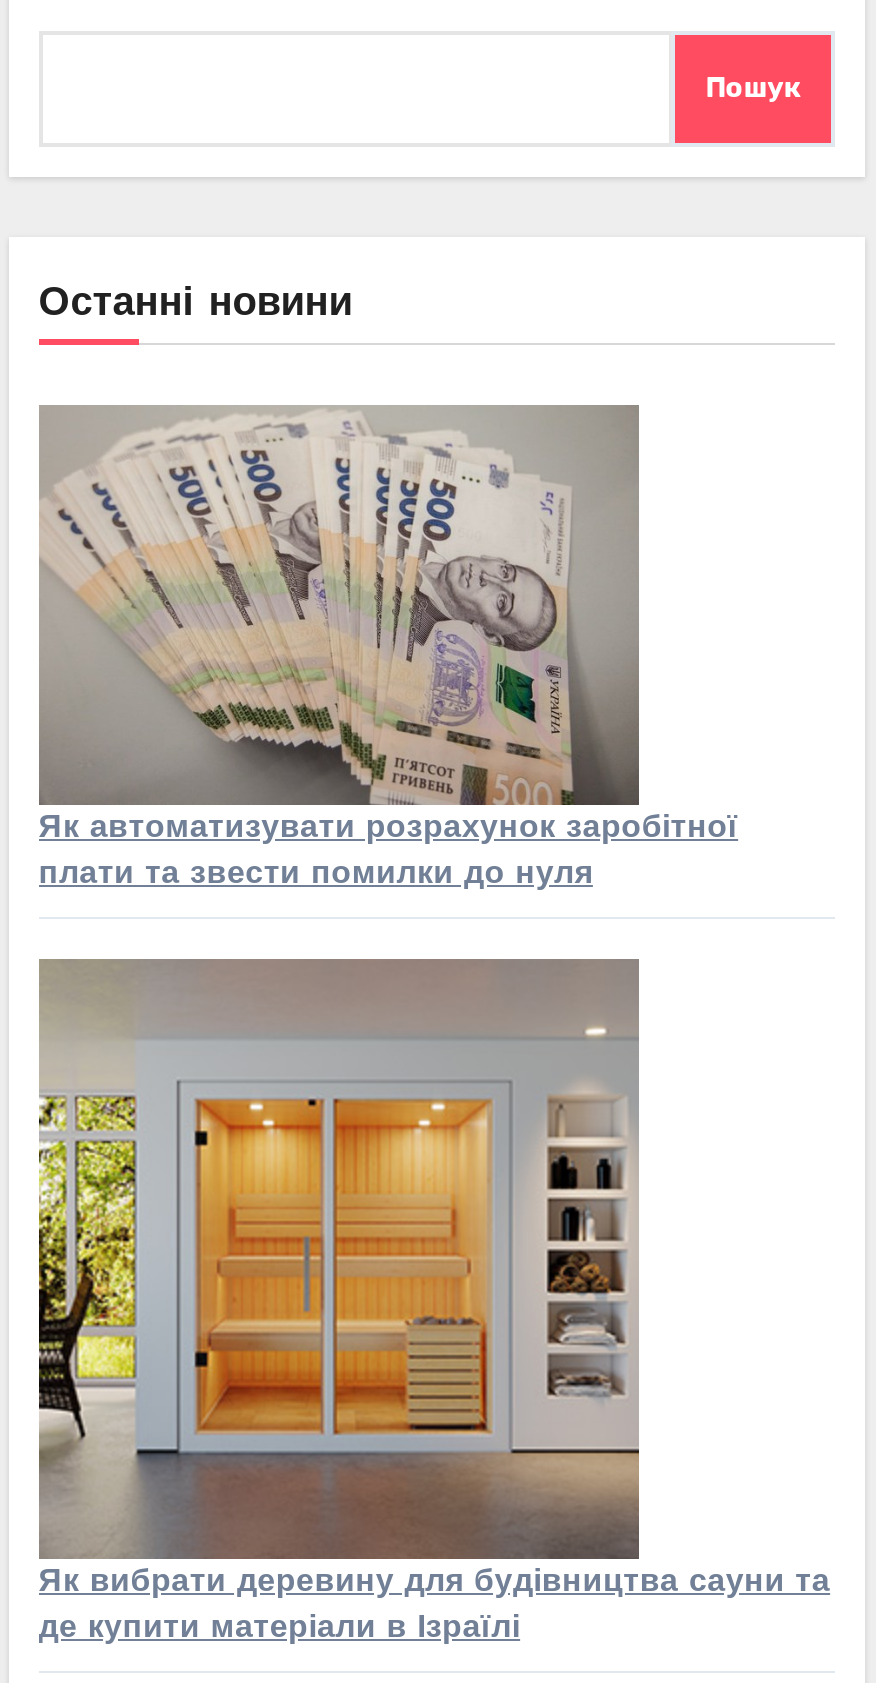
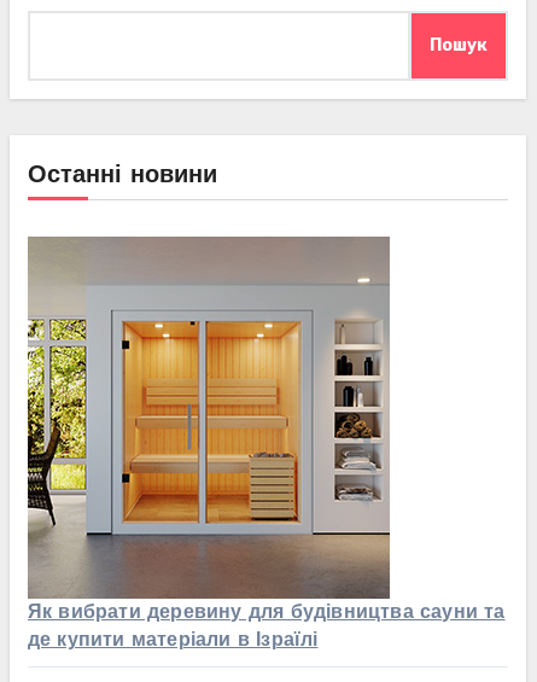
[39,405,738,890] [image] | Як автоматизувати розрахунок заробітної | плати та звести помилки до нуля -> none

